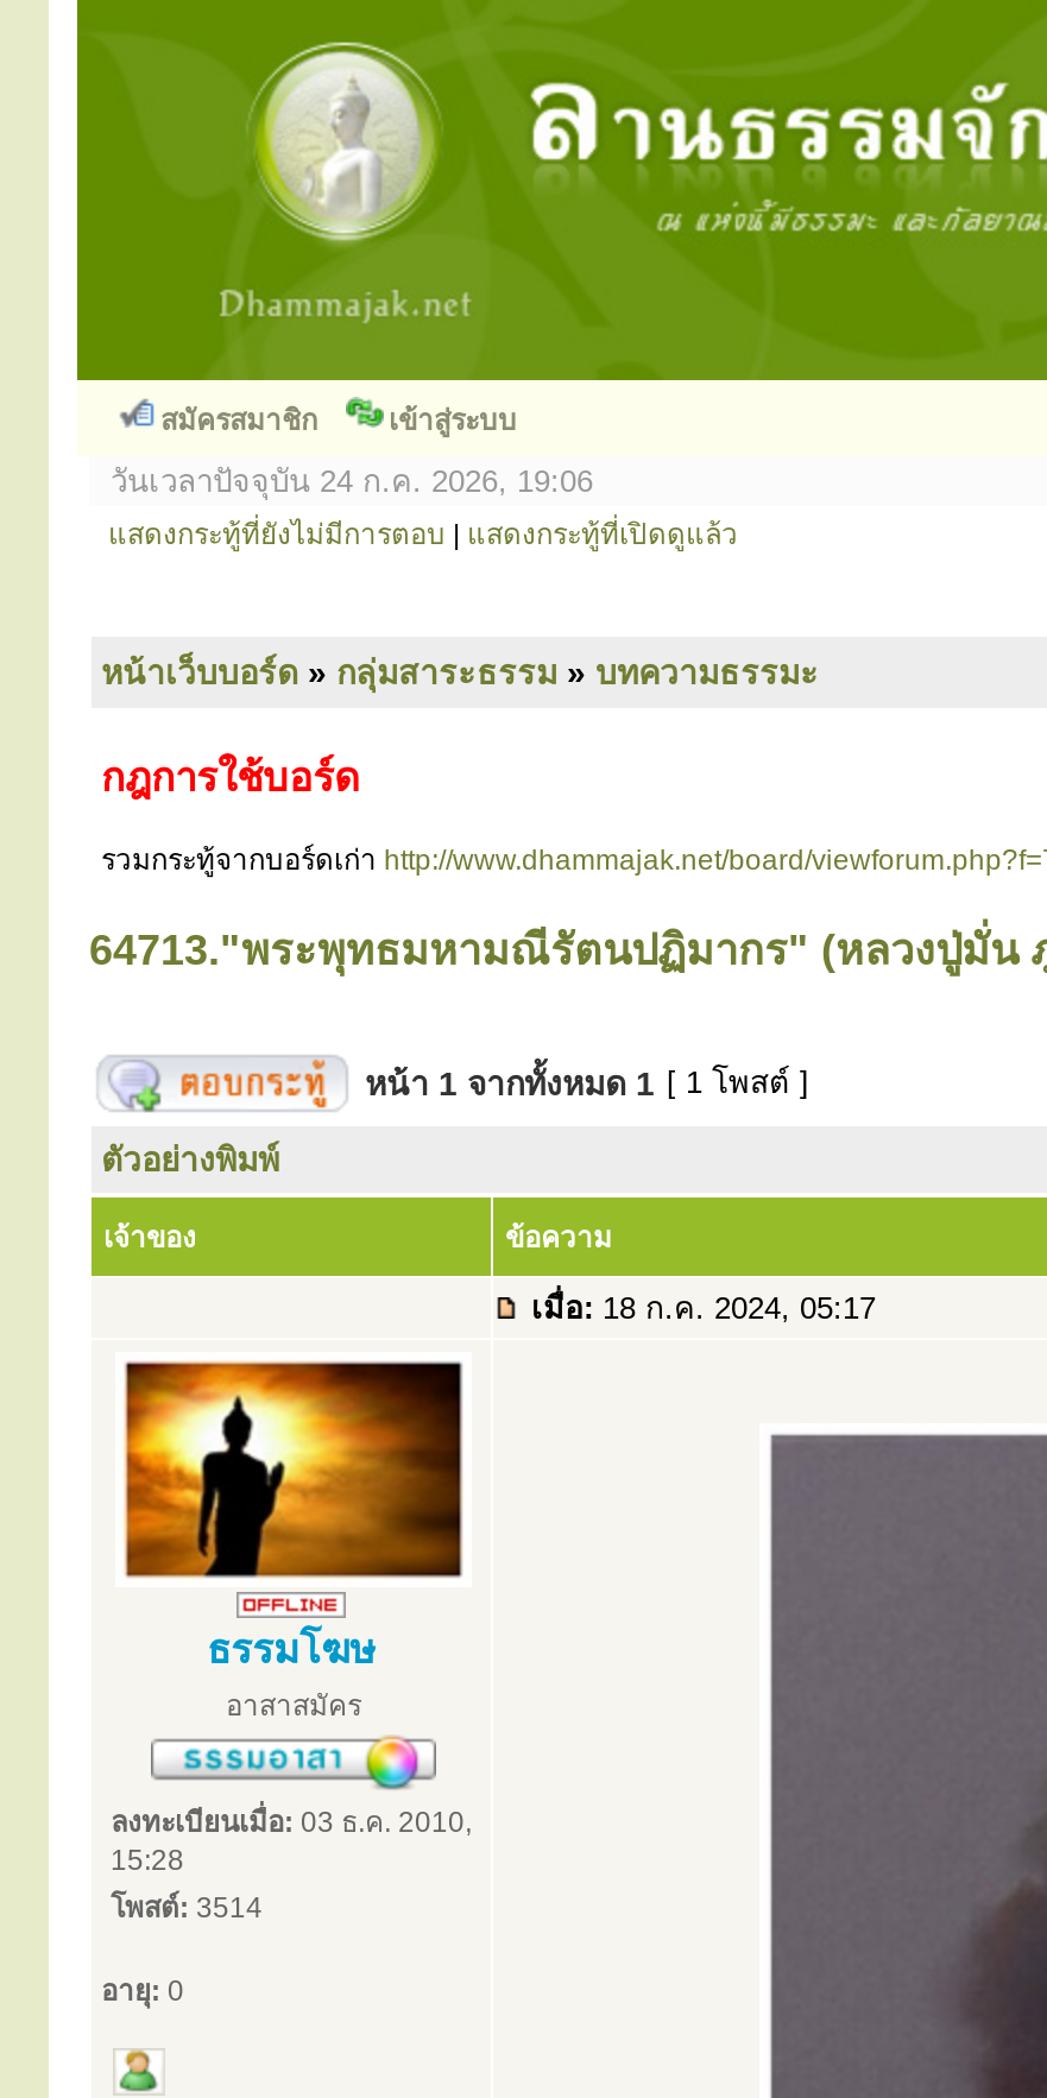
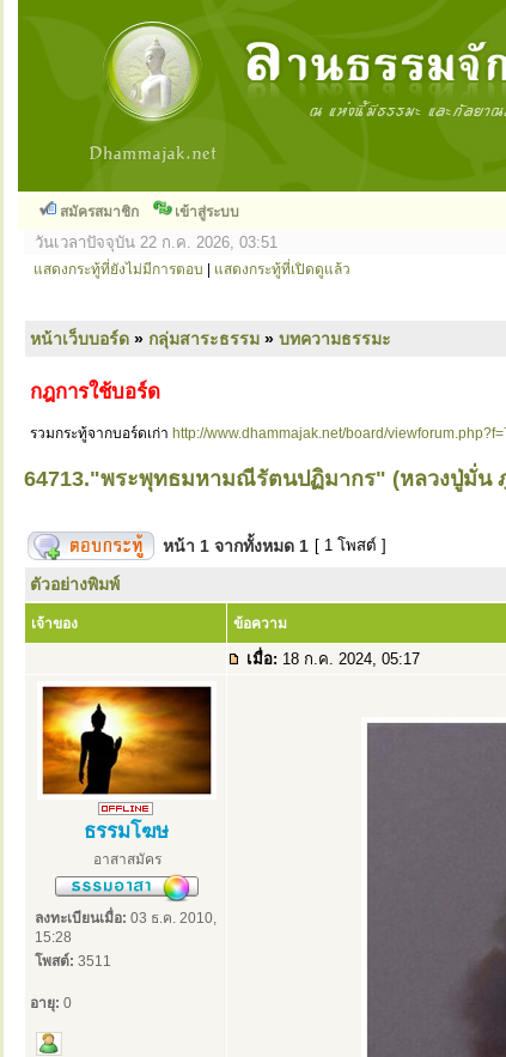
[111,463,612,499] วันเวลาปัจจุบัน 24 ก.ค. 2026, 19:06 -> [35,233,287,251] วันเวลาปัจจุบัน 22 ก.ค. 2026, 03:51
[111,1891,263,1925] โพสต์: 3514 -> [35,953,111,970] โพสต์: 3511

